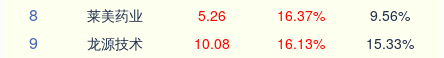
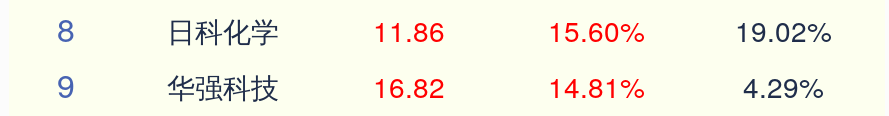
[87,5,409,25] 莱美药业 | 5.26 | 16.37% | 9.56% -> [167,11,831,51] 日科化学 | 11.86 | 15.60% | 19.02%
[87,33,413,53] 龙源技术 | 10.08 | 16.13% | 15.33% -> [167,67,823,107] 华强科技 | 16.82 | 14.81% | 4.29%

